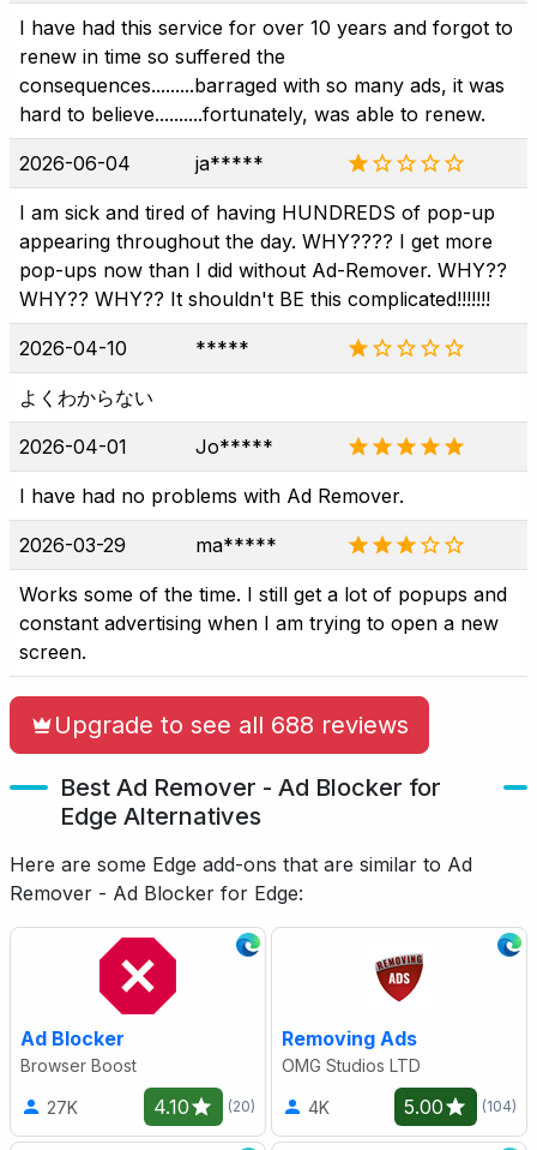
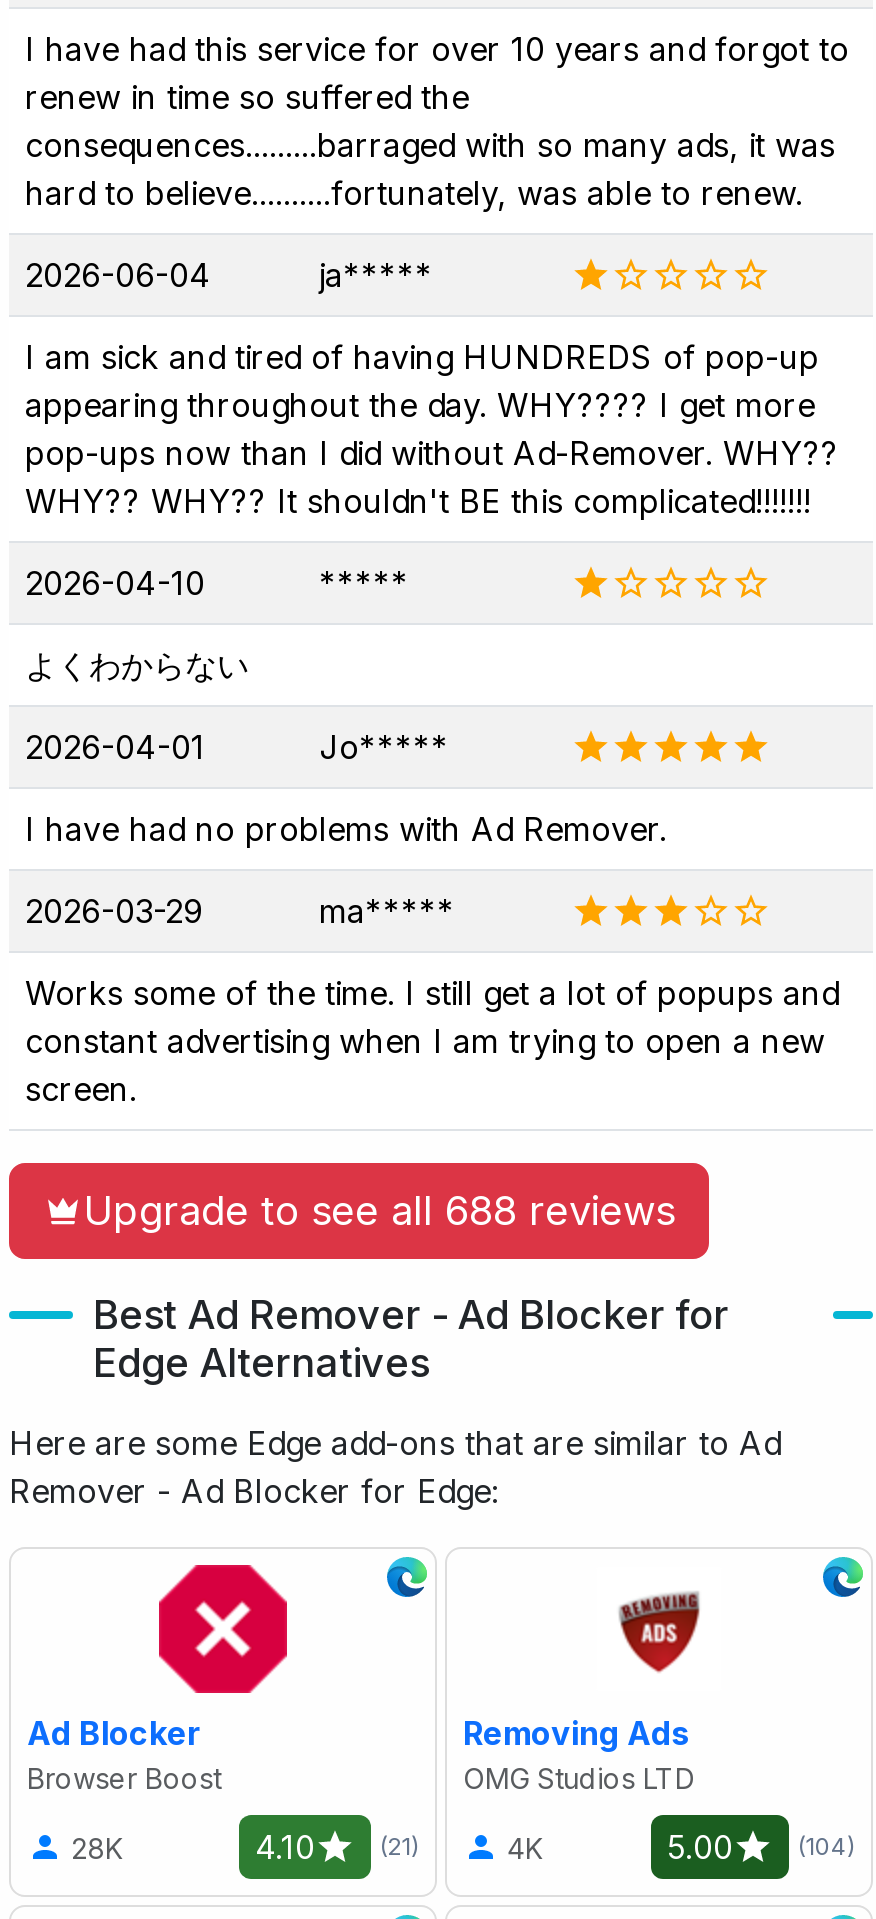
[47,1097,78,1117] 27K -> [71,1830,123,1864] 28K
[228,1097,255,1115] (20) -> [379,1831,419,1861] (21)

